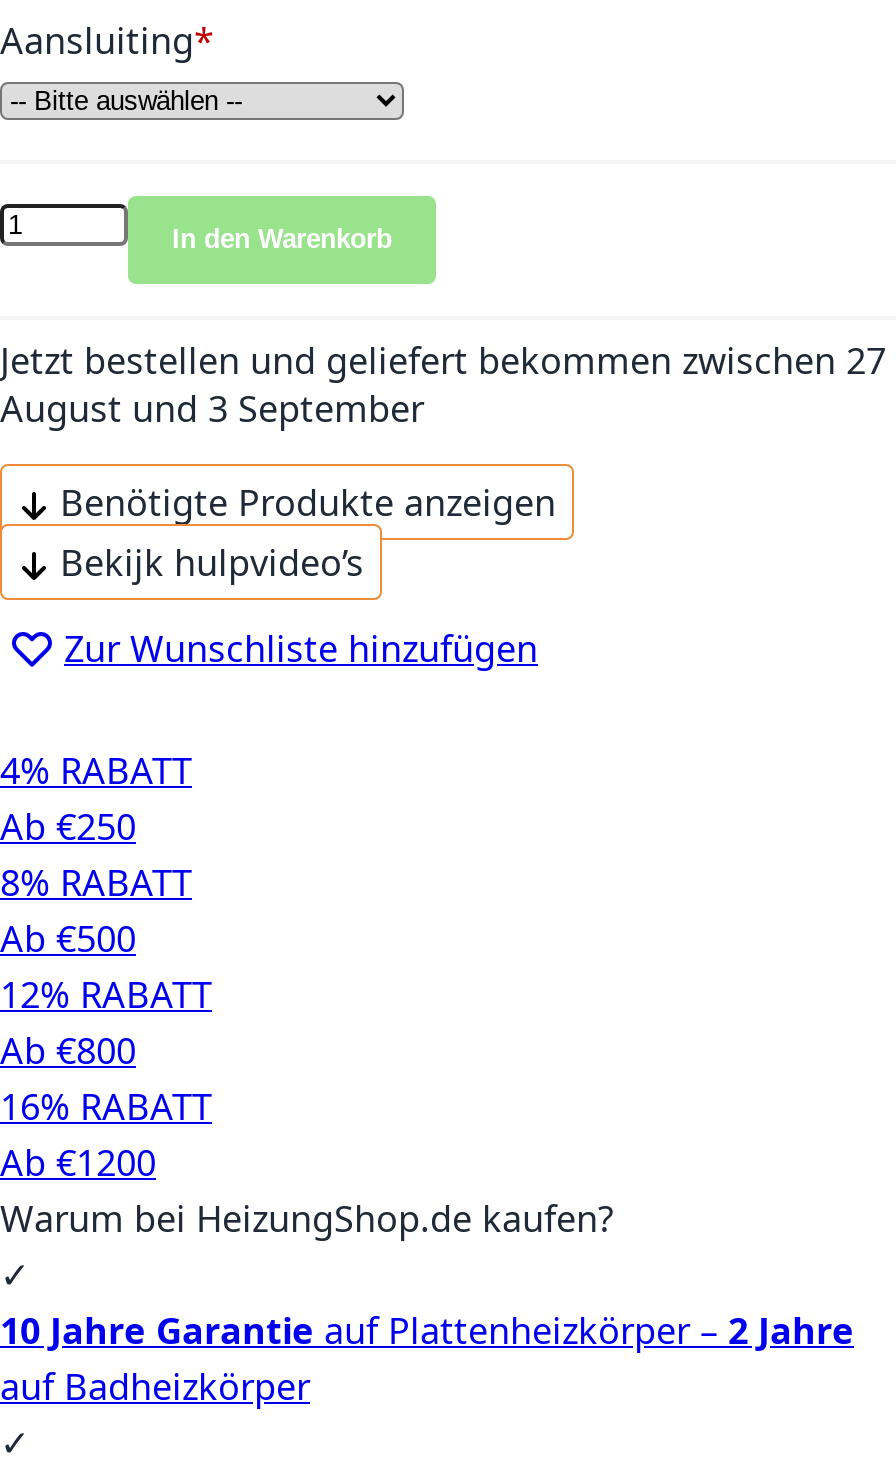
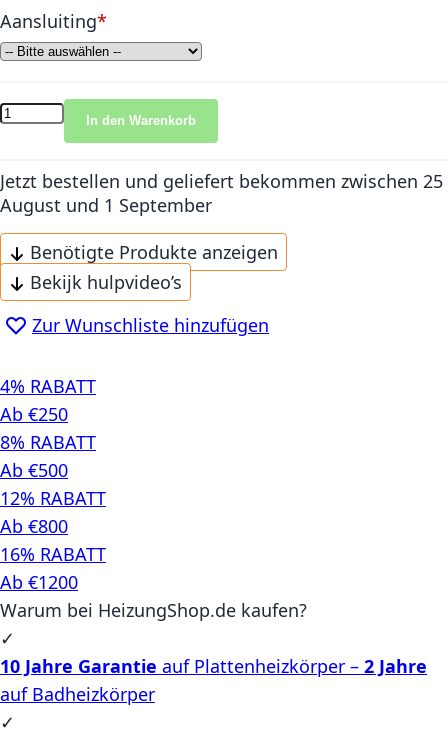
[0,335,886,383] Jetzt bestellen und geliefert bekommen zwischen 27 -> [0,169,443,193] Jetzt bestellen und geliefert bekommen zwischen 25
[0,383,424,431] August und 3 September -> [0,193,212,217] August und 1 September

